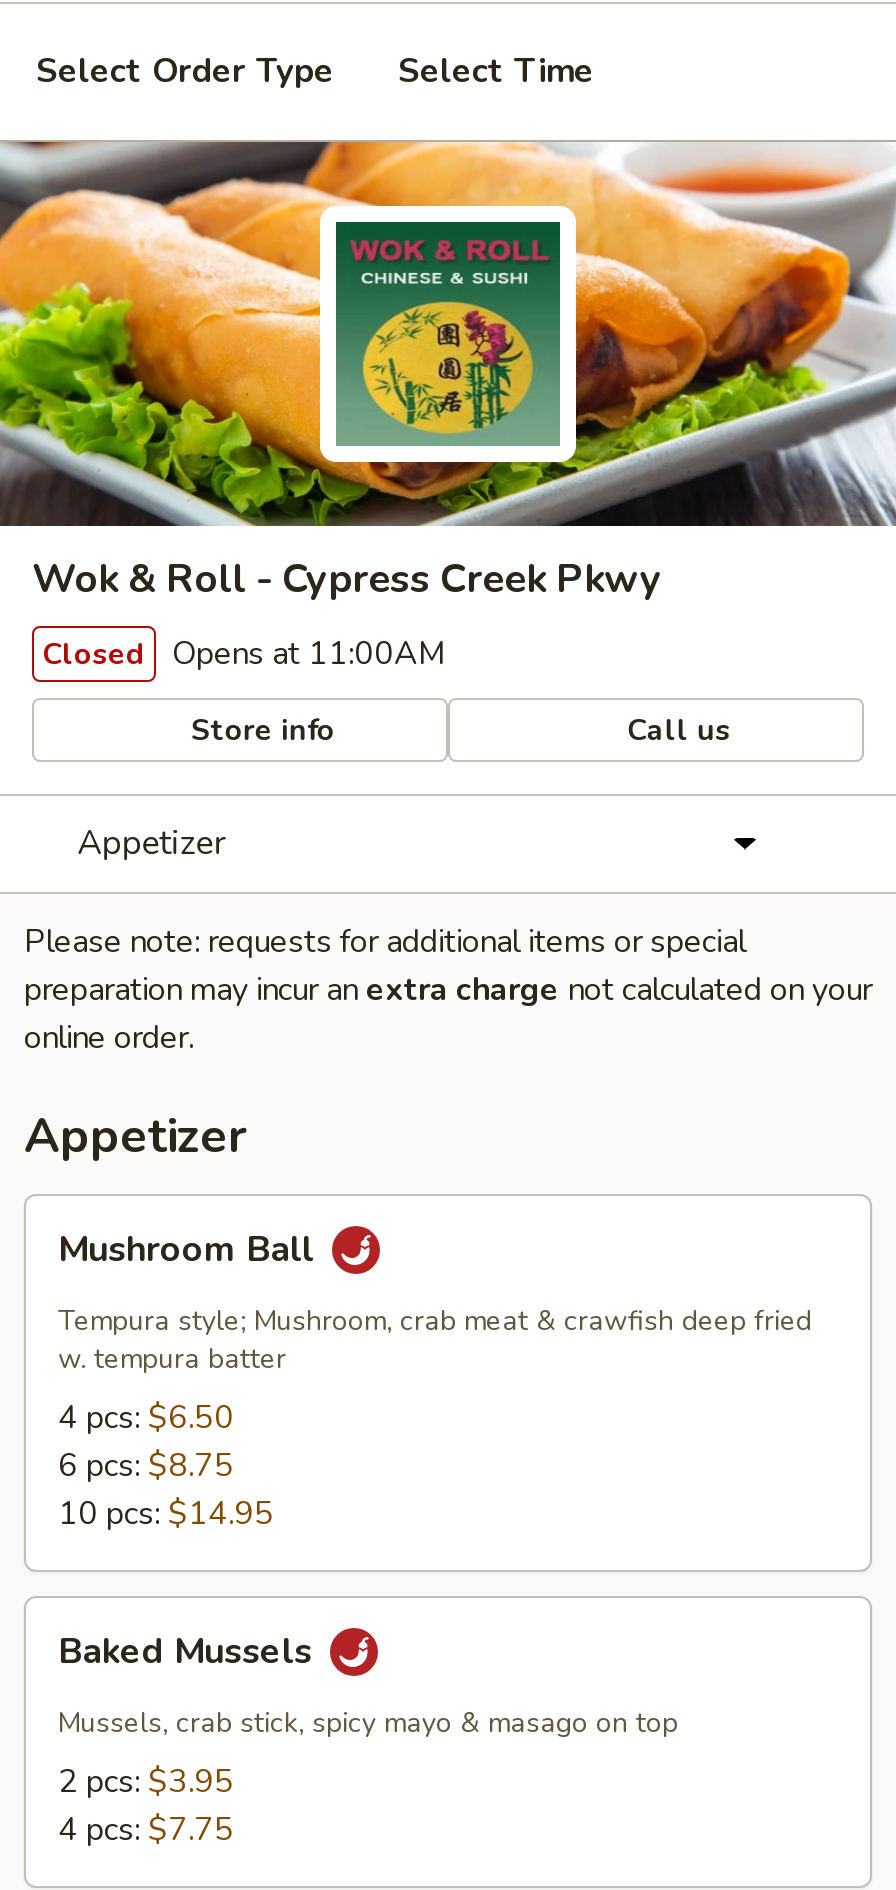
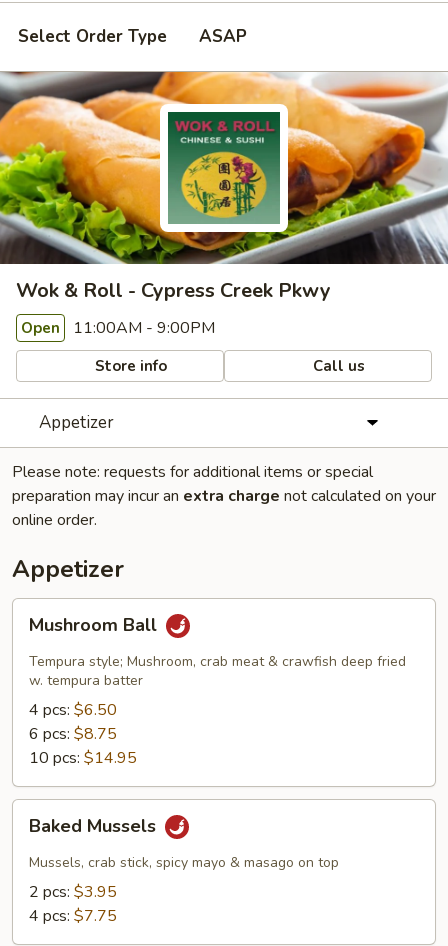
[398,48,594,94] Select Time -> [199,25,247,48] ASAP
[42,632,446,676] Closed Opens at 11:00AM -> [21,317,215,339] Open 11:00AM - 9:00PM

